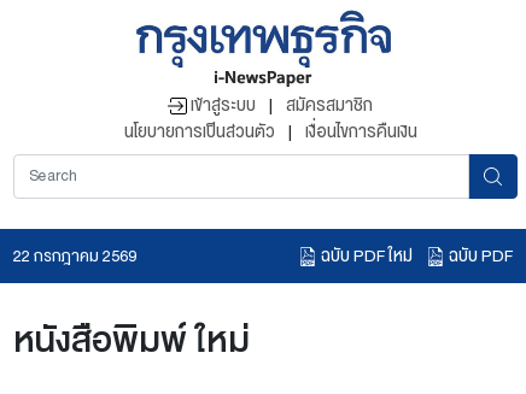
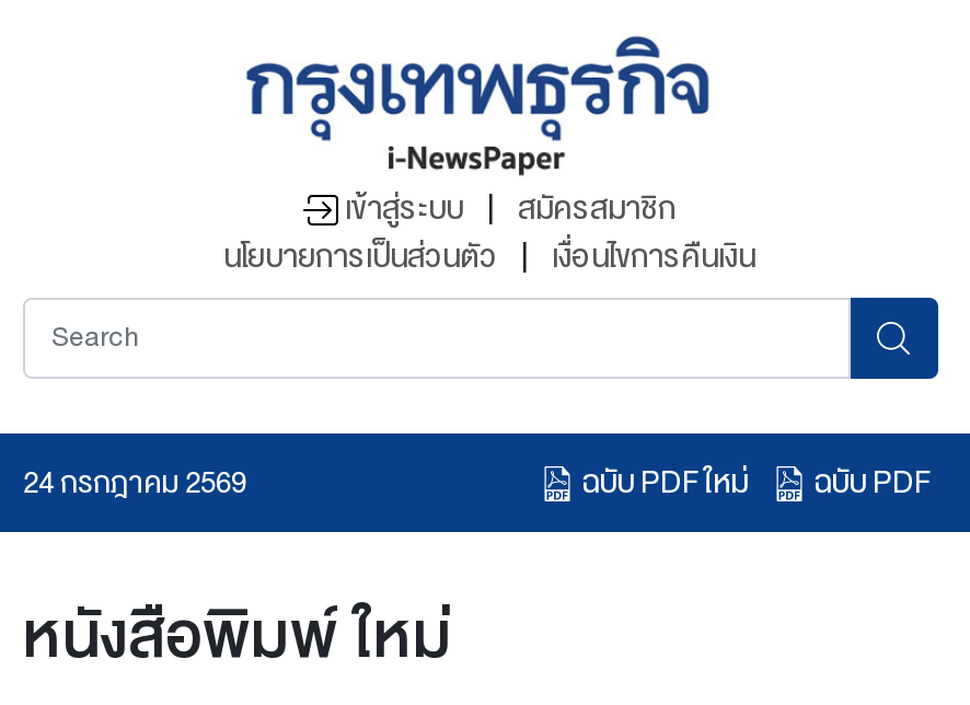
[13,242,136,270] 22 กรกฎาคม 2569 -> [23,457,246,508] 24 กรกฎาคม 2569

